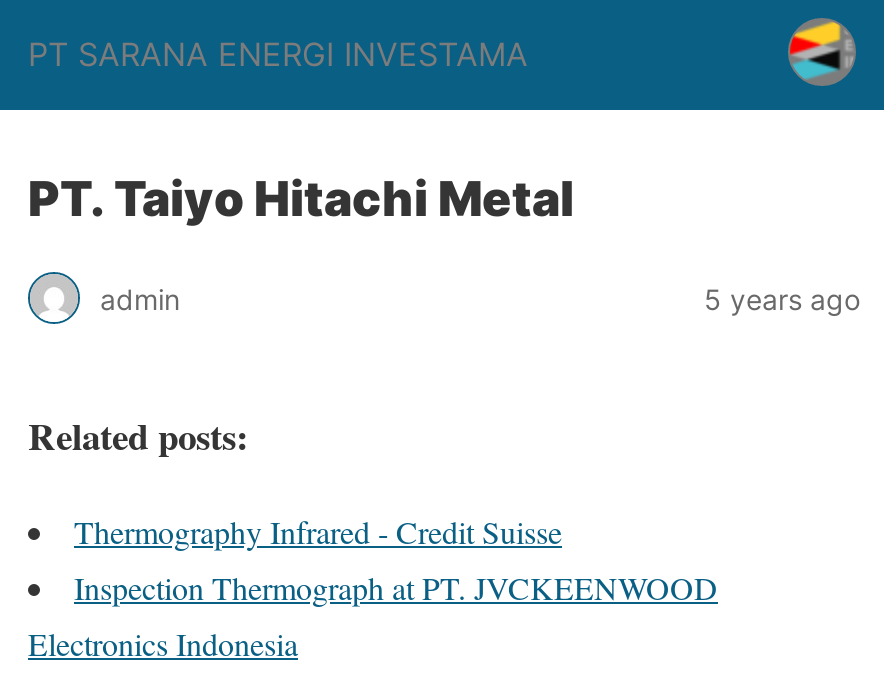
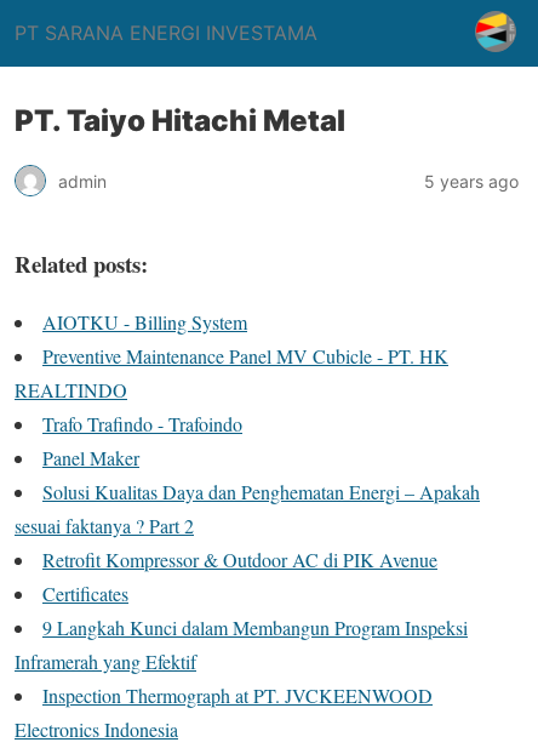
[74,511,562,553] Thermography Infrared - Credit Suisse -> [15,310,480,675] AIOTKU - Billing System | Preventive Maintenance Panel MV Cubicle - PT. HK | REALTINDO | Trafo Trafindo - Trafoindo | Panel Maker | Solusi Kualitas Daya dan Penghematan Energi – Apakah | sesuai faktanya ? Part 2 | Retrofit Kompressor & Outdoor AC di PIK Avenue | Certificates | 9 Langkah Kunci dalam Membangun Program Inspeksi | Inframerah yang Efektif

